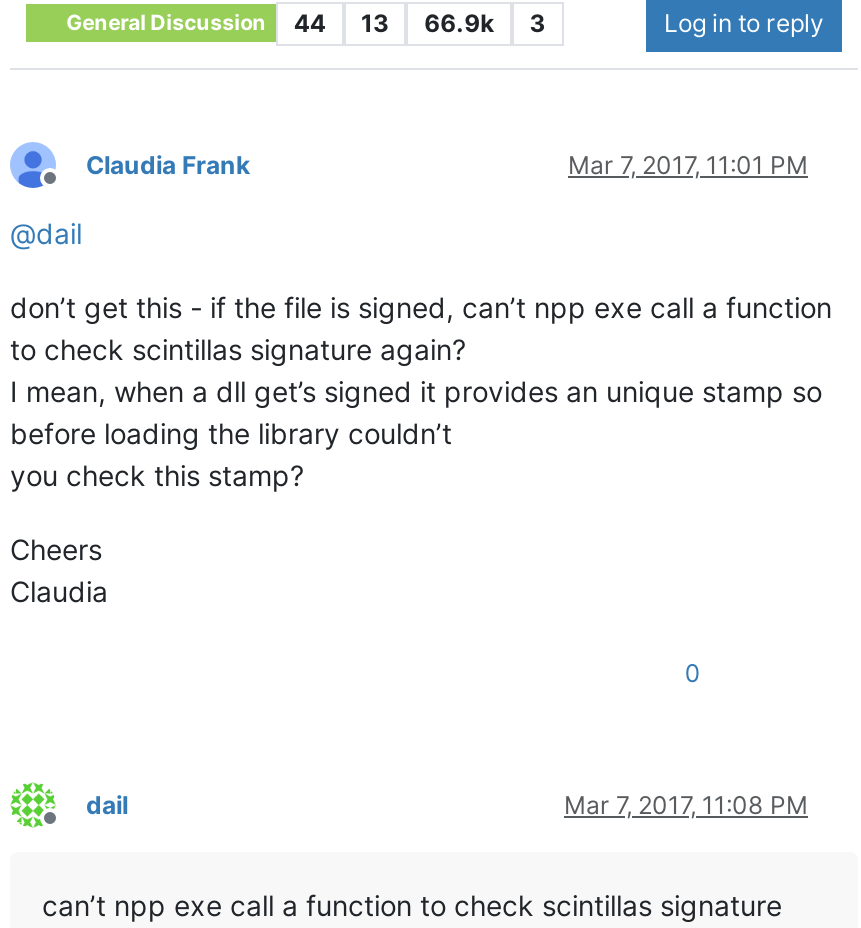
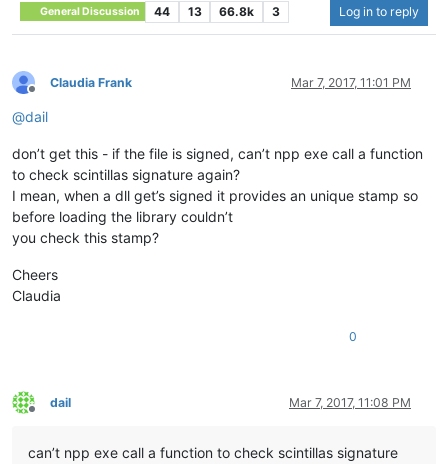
[62,8,545,38] General Discussion 44 13 66.9k 3 -> [38,4,280,19] General Discussion 44 13 66.8k 3

